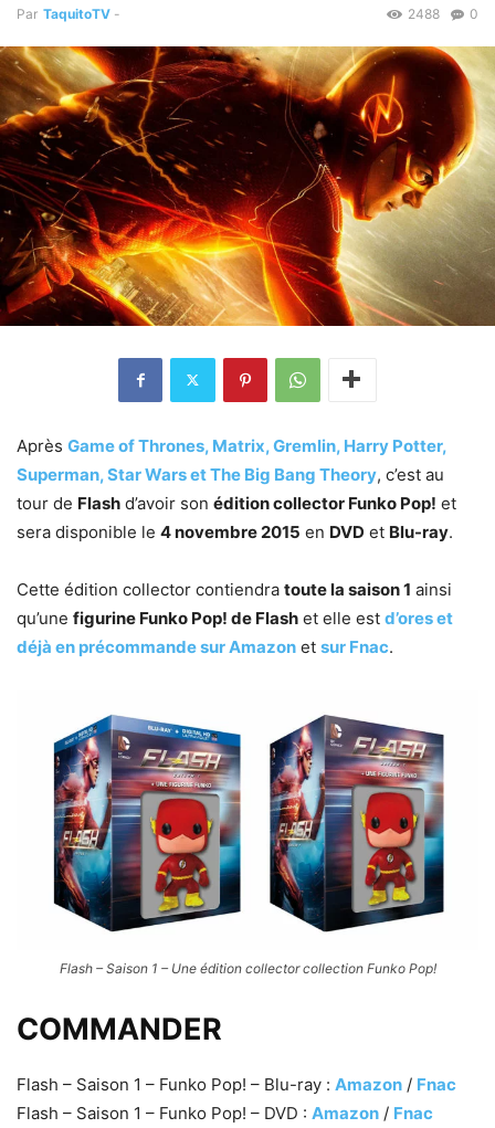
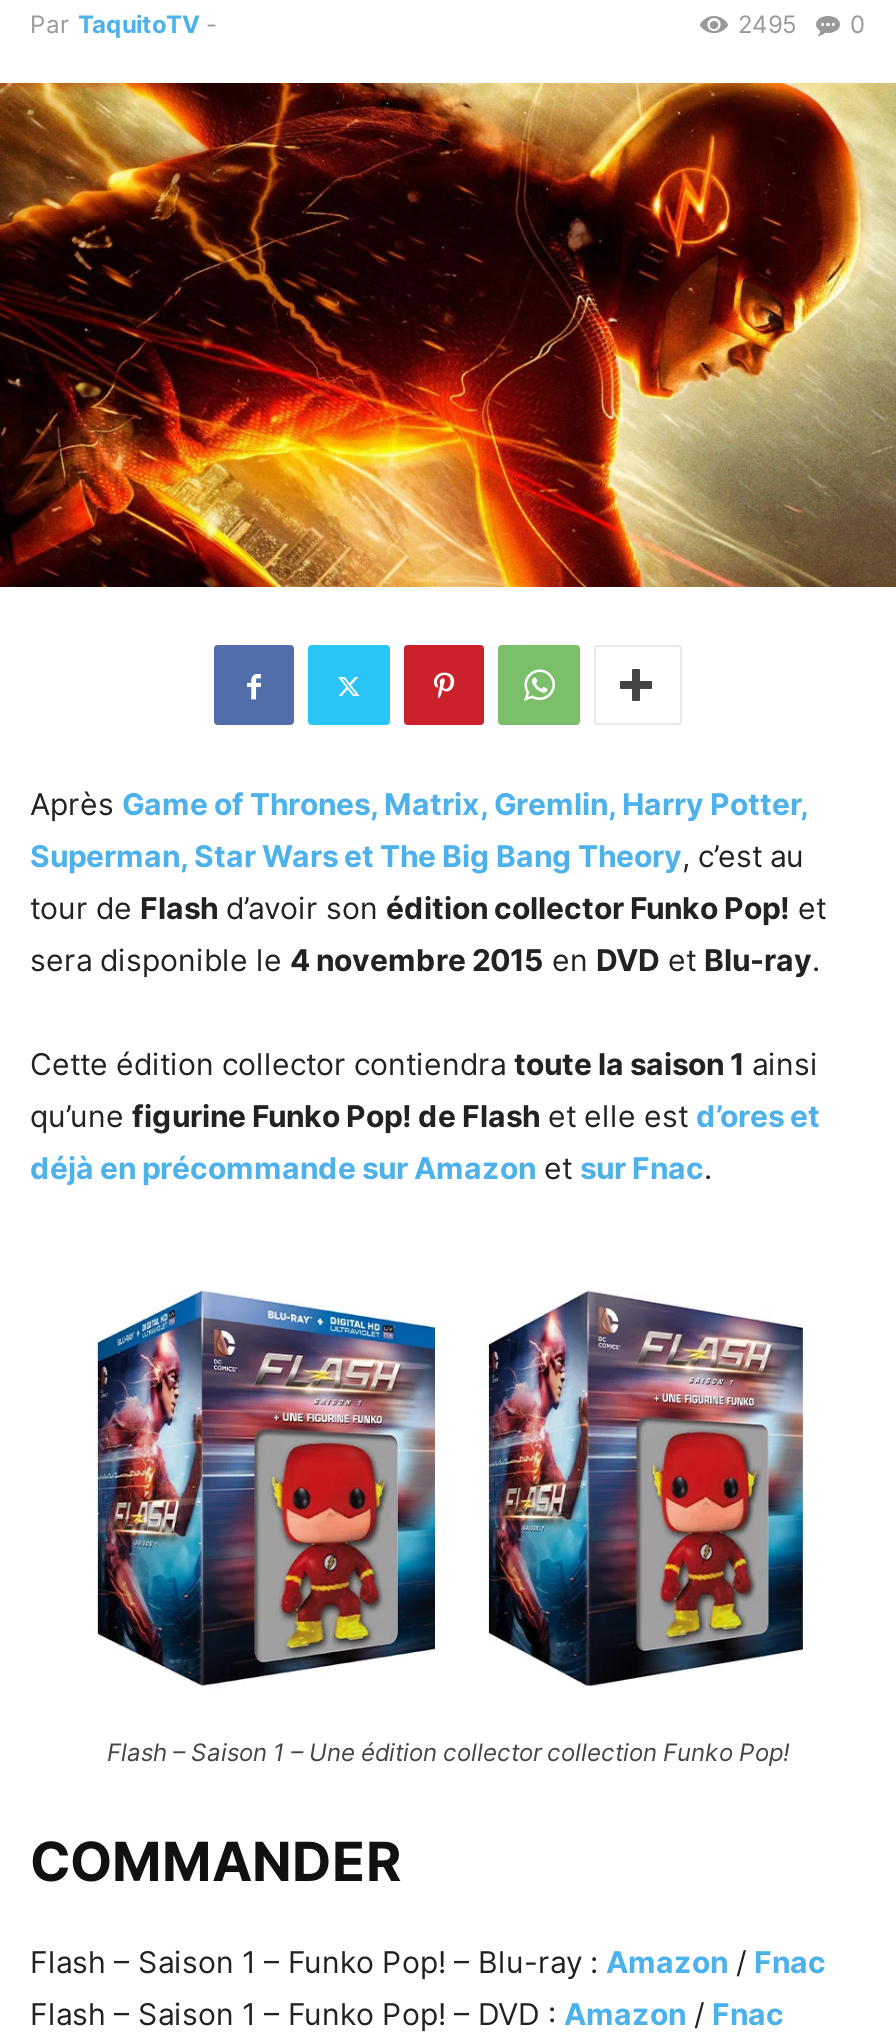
[408,6,478,22] 2488 0 -> [738,9,866,39] 2495 0

